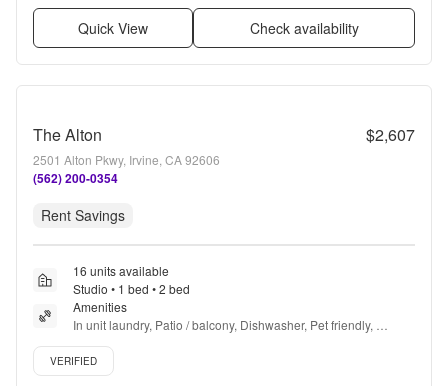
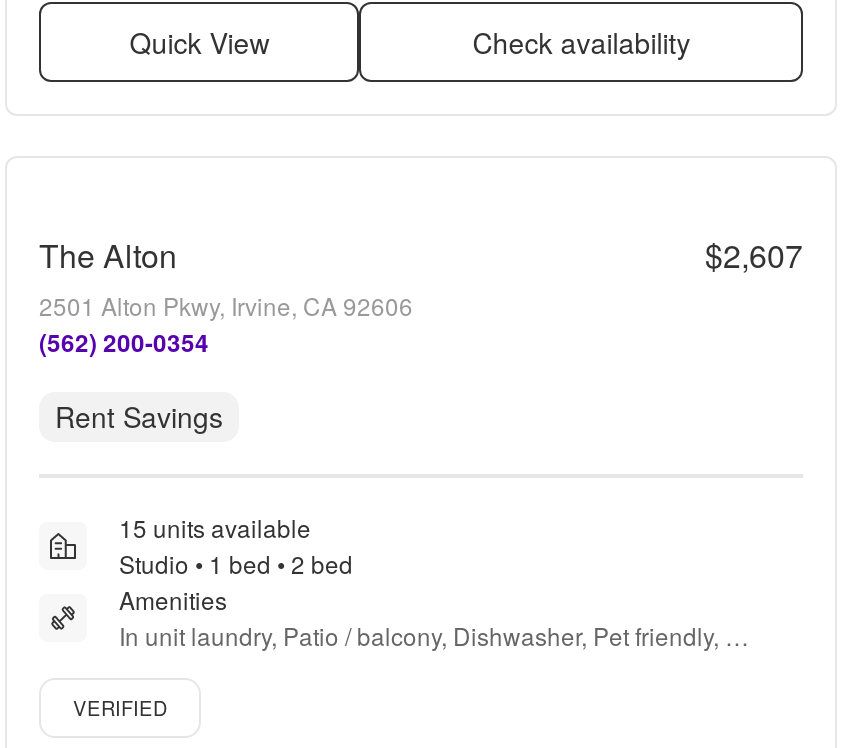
[73,262,169,279] 16 units available -> [119,510,311,544] 15 units available

